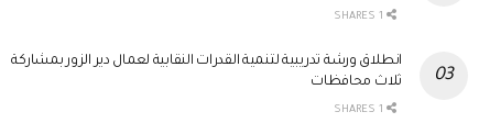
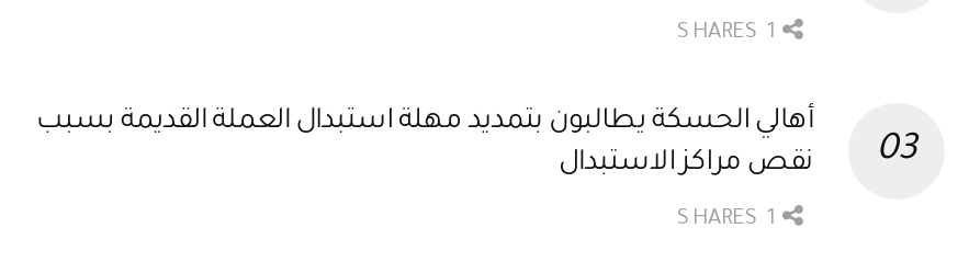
[12,54,402,90] انطلاق ورشة تدريبية لتنمية القدرات النقابية لعمال دير الزور بمشاركة | ثلاث محافظات -> [36,107,813,179] أهالي الحسكة يطالبون بتمديد مهلة استبدال العملة القديمة بسبب | نقص مراكز الاستبدال

